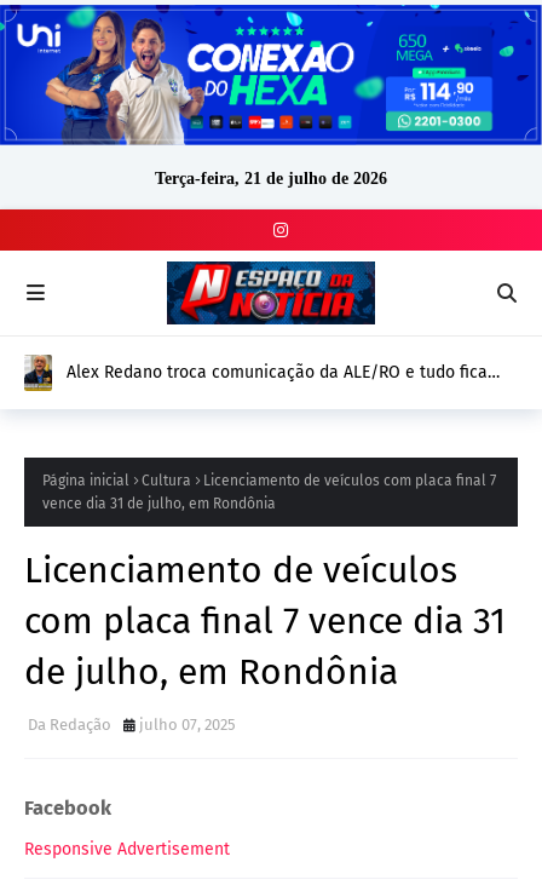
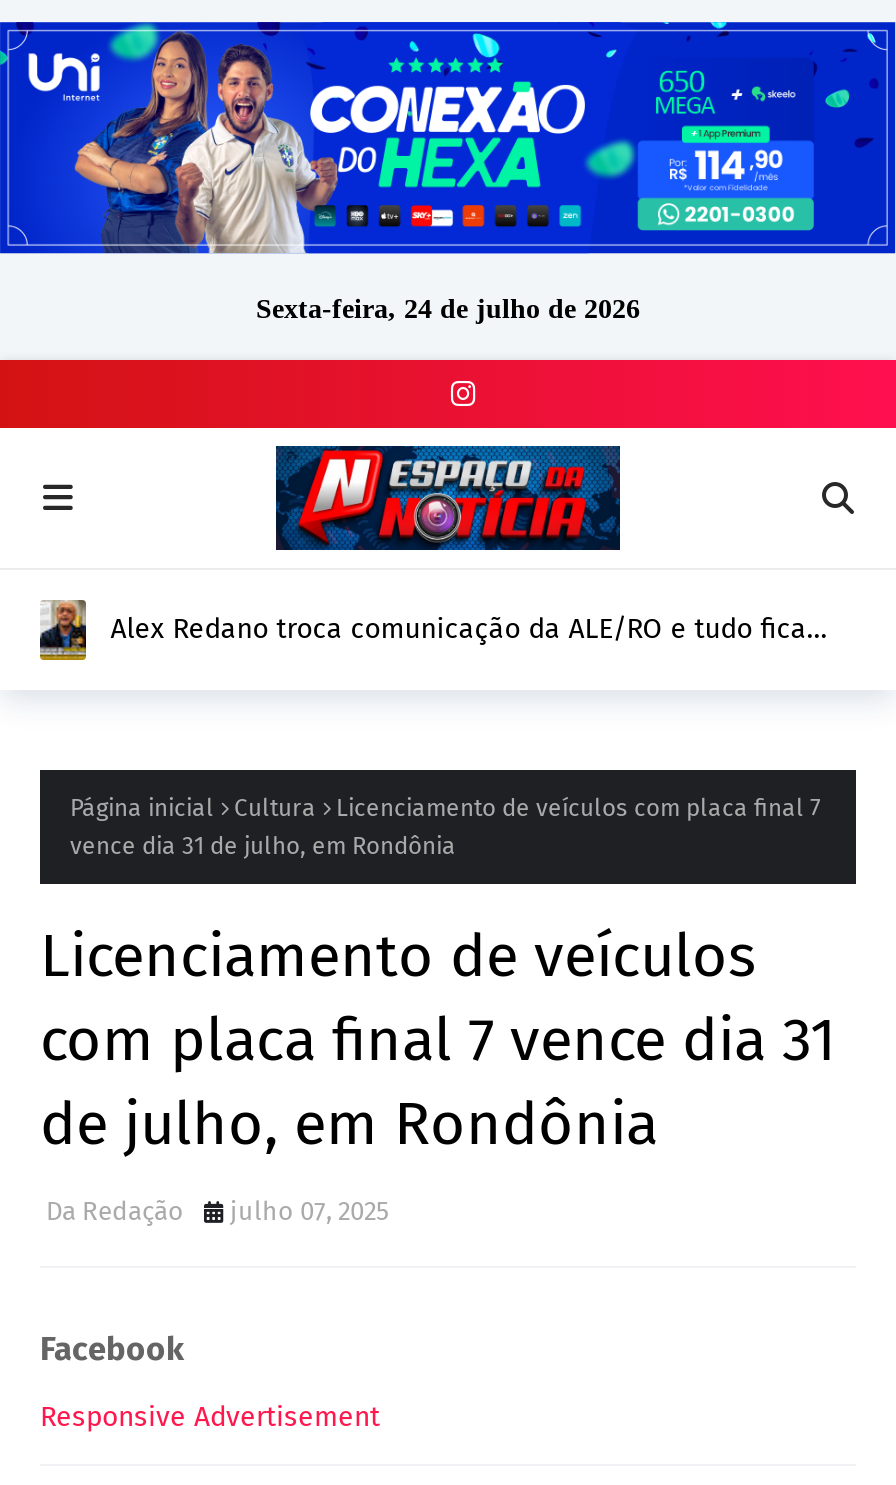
[155,169,387,187] Terça-feira, 21 de julho de 2026 -> [256,294,640,324] Sexta-feira, 24 de julho de 2026

